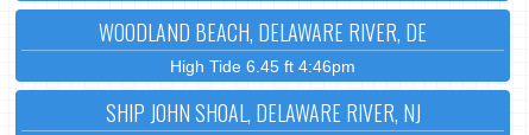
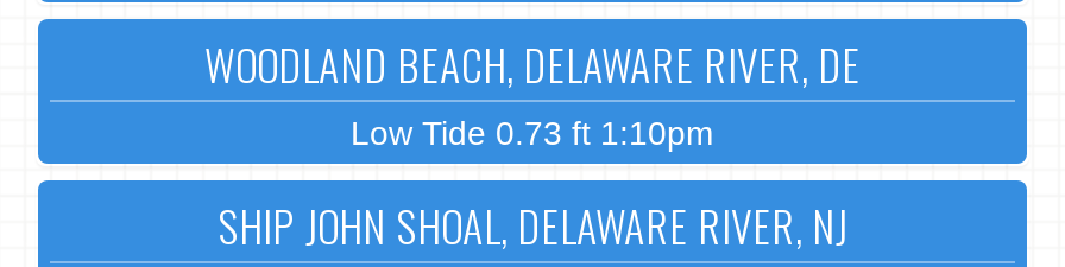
[170,57,355,76] High Tide 6.45 ft 4:46pm -> [351,114,714,152] Low Tide 0.73 ft 1:10pm

